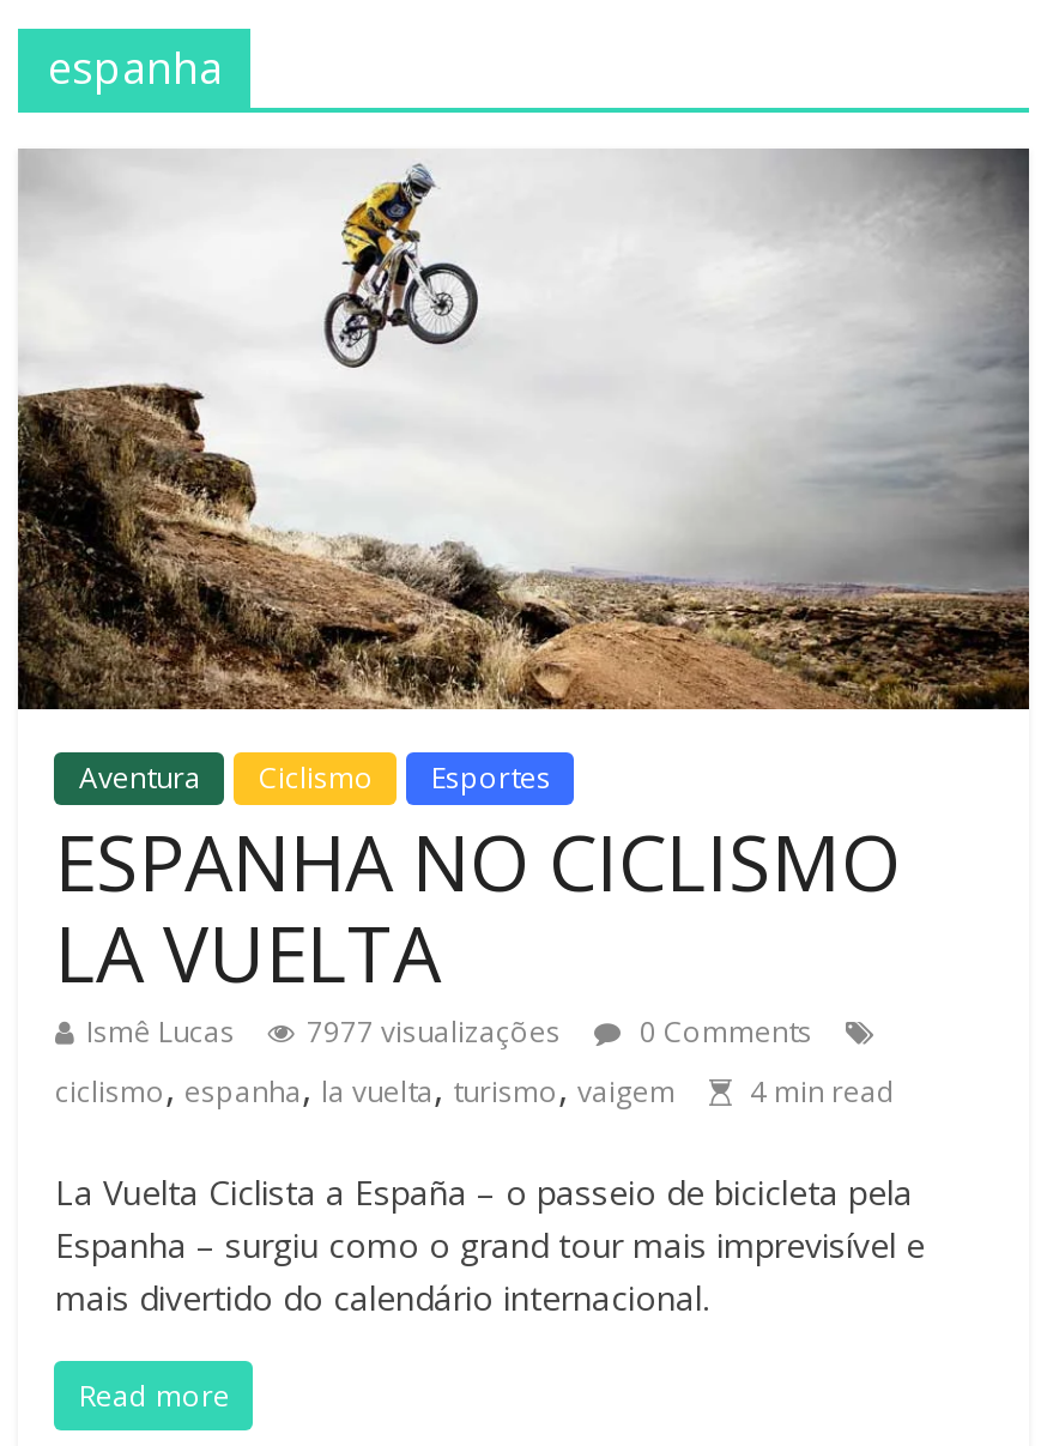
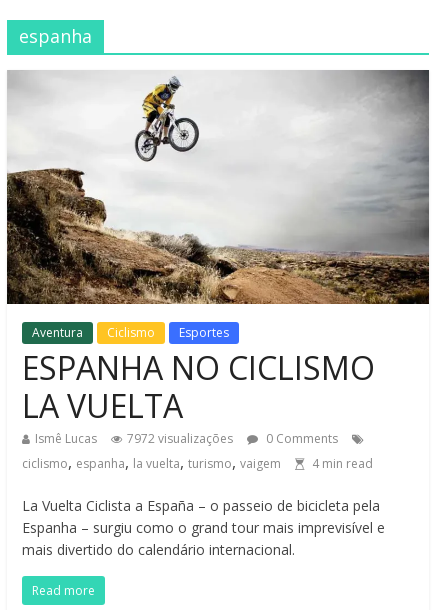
[306,1012,560,1052] 7977 visualizações -> [127,430,233,447] 7972 visualizações

